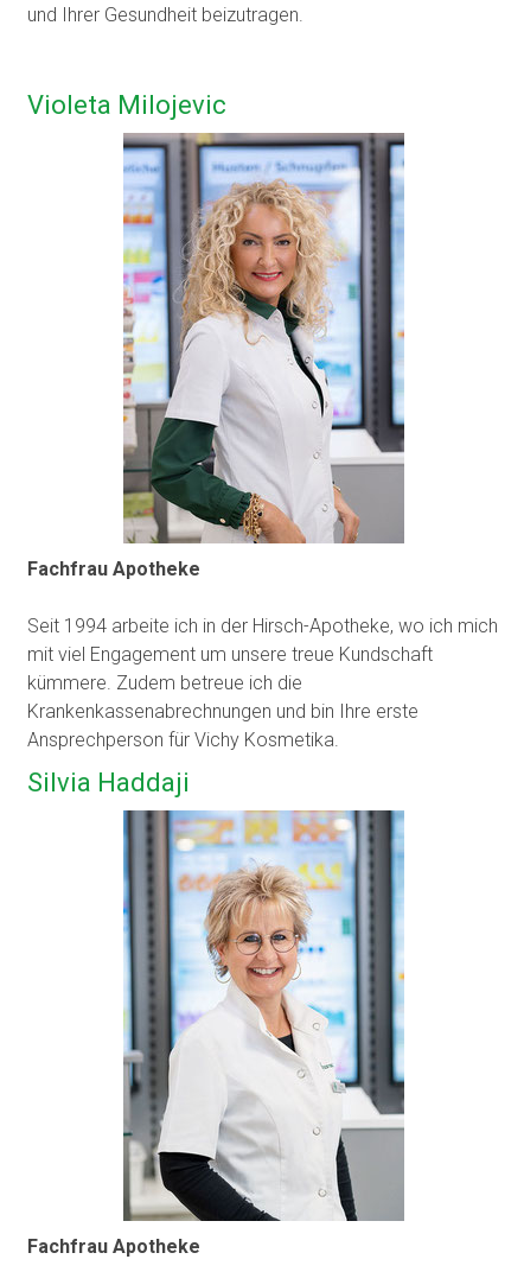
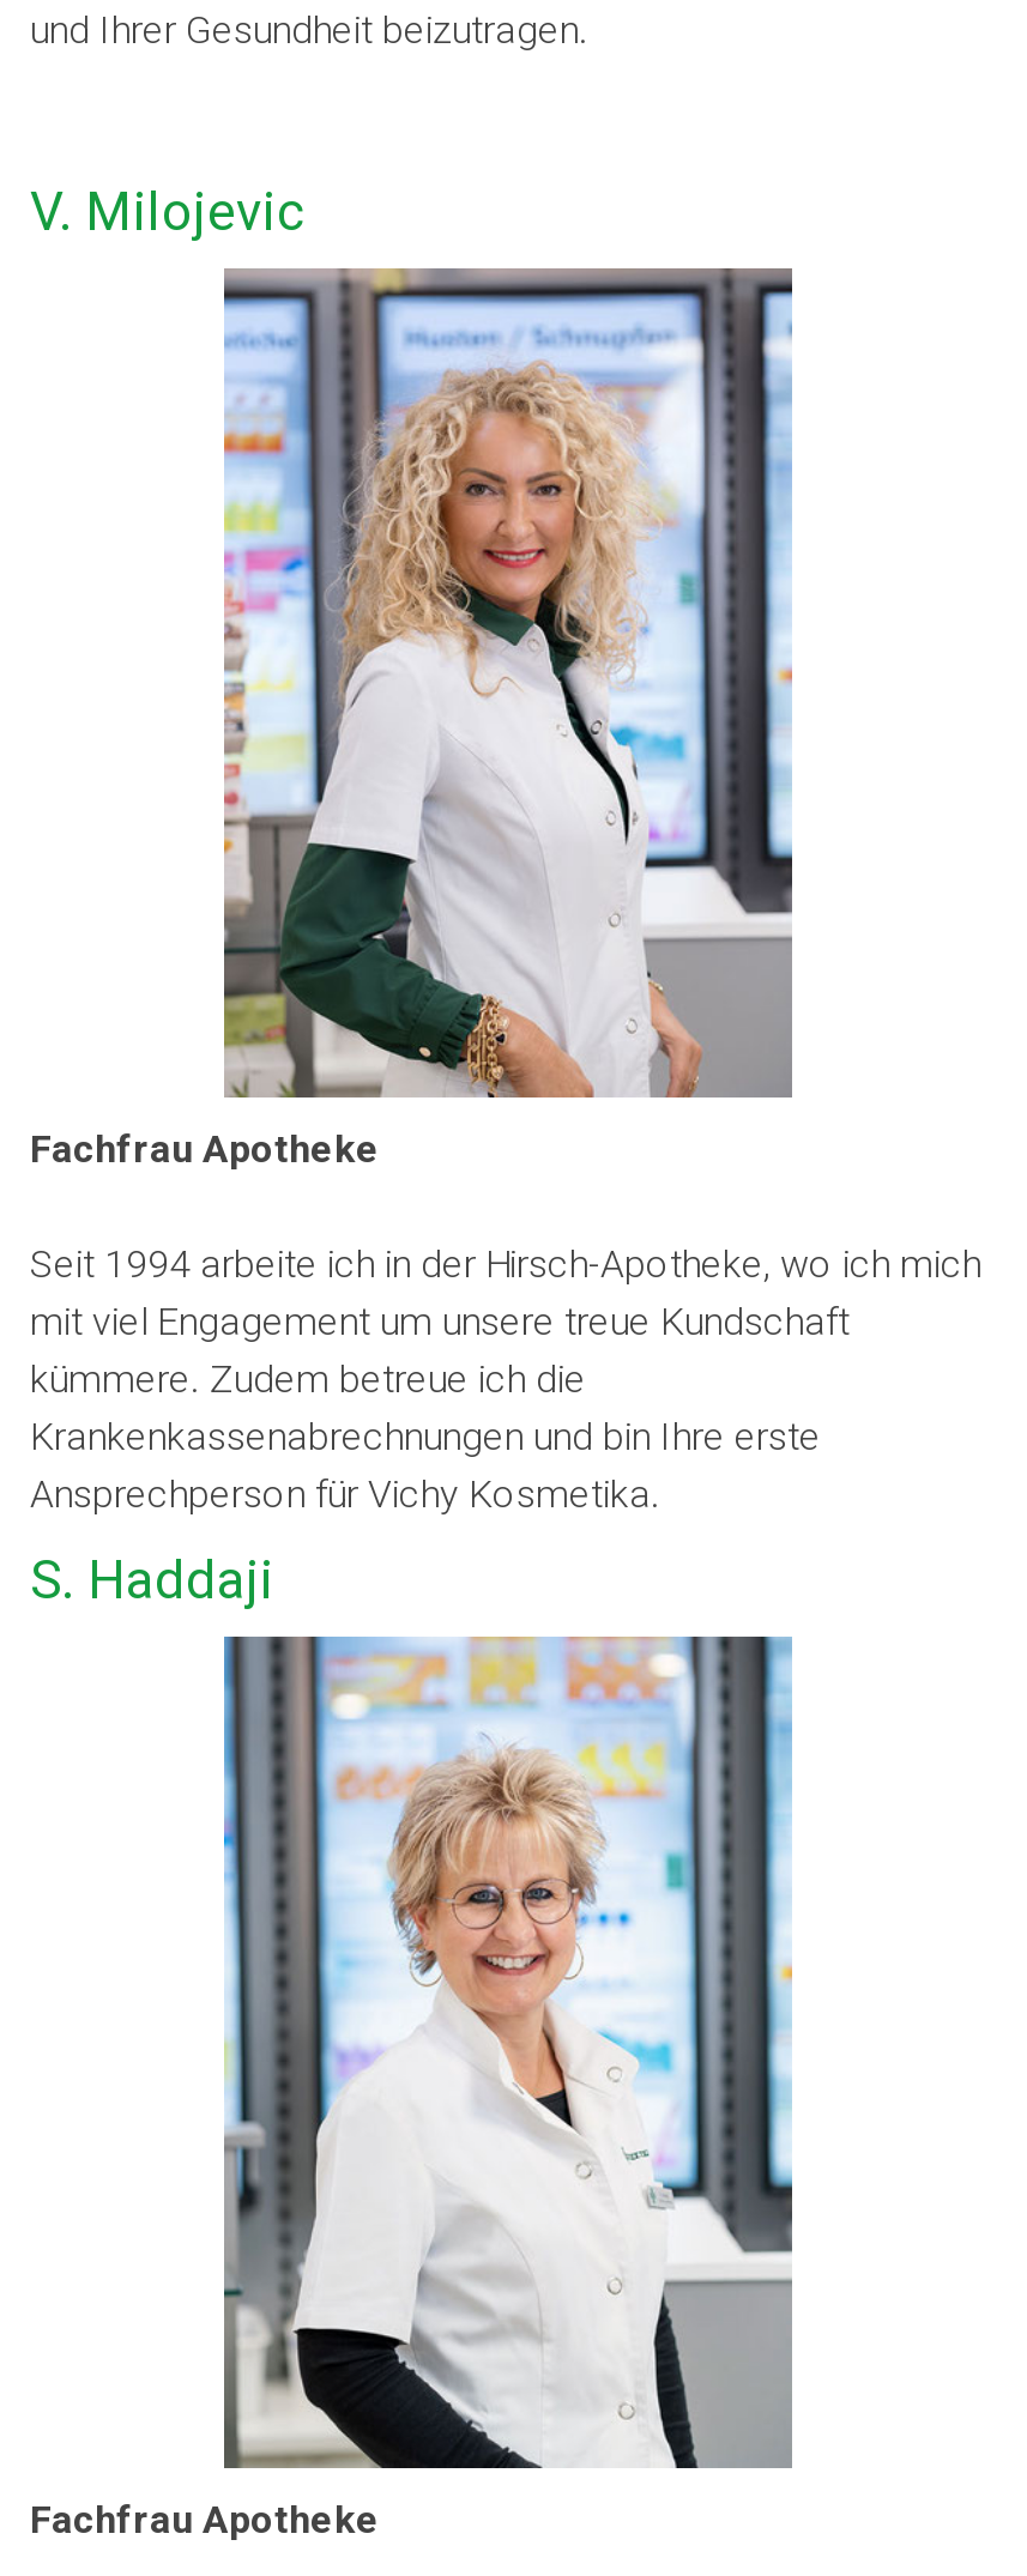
[27,90,226,120] Violeta Milojevic -> [30,182,306,242] V. Milojevic
[27,768,190,797] Silvia Haddaji -> [30,1551,274,1611] S. Haddaji

